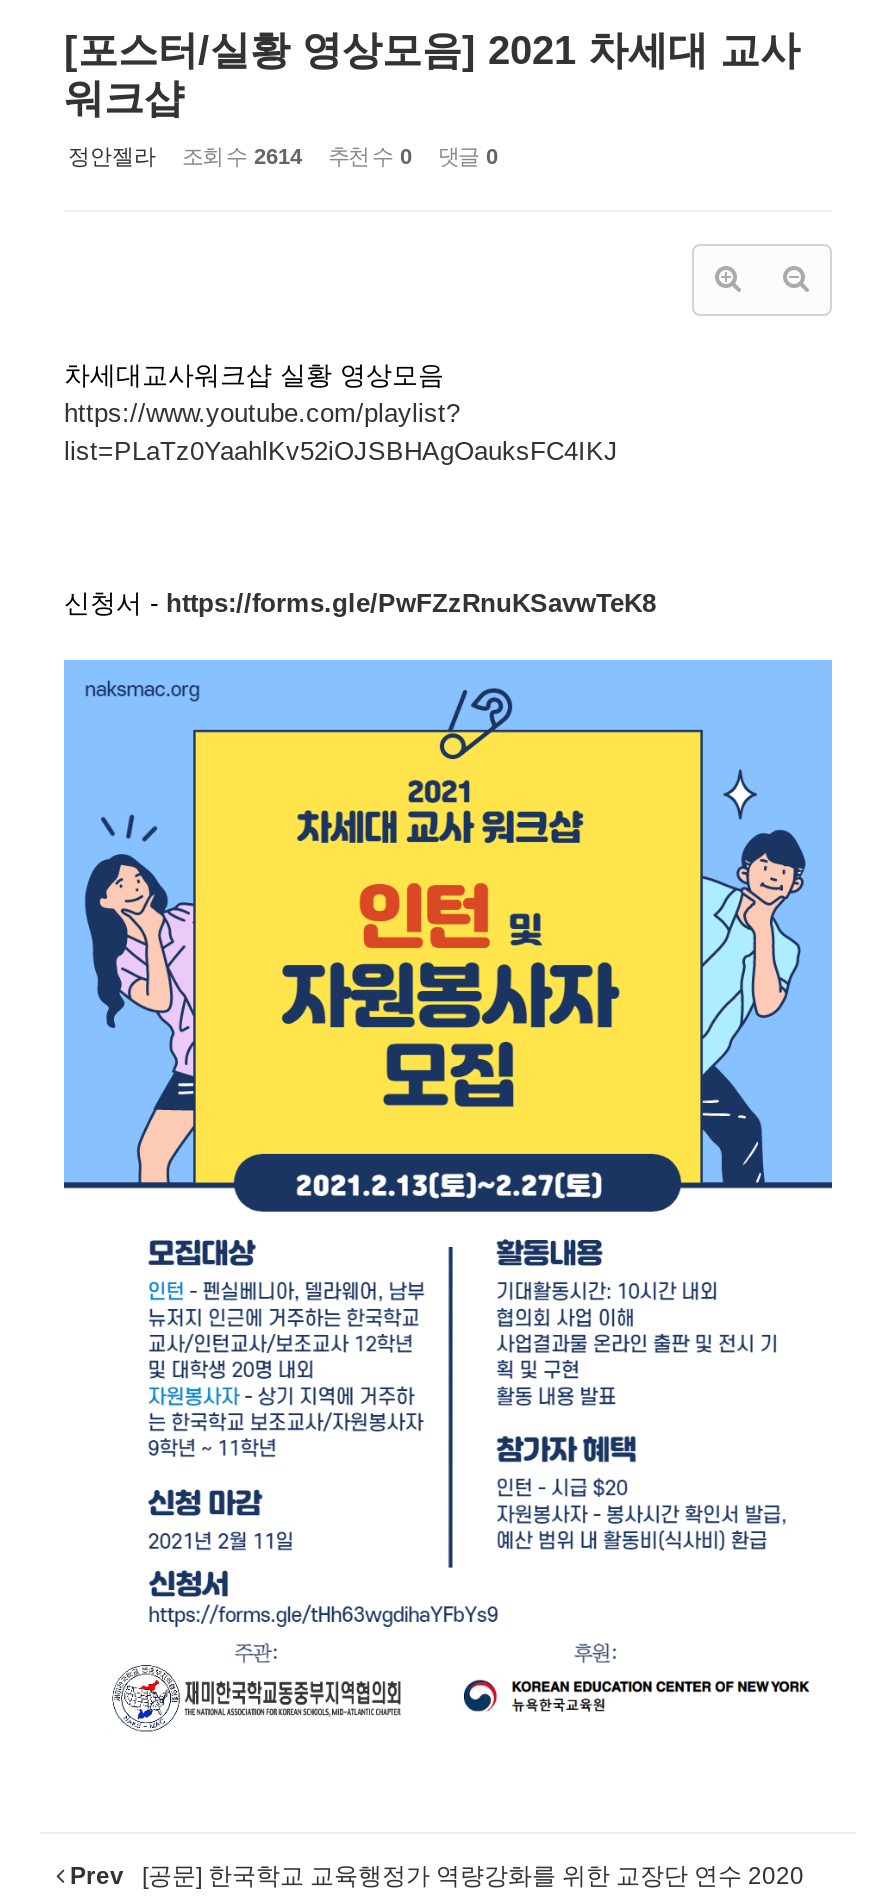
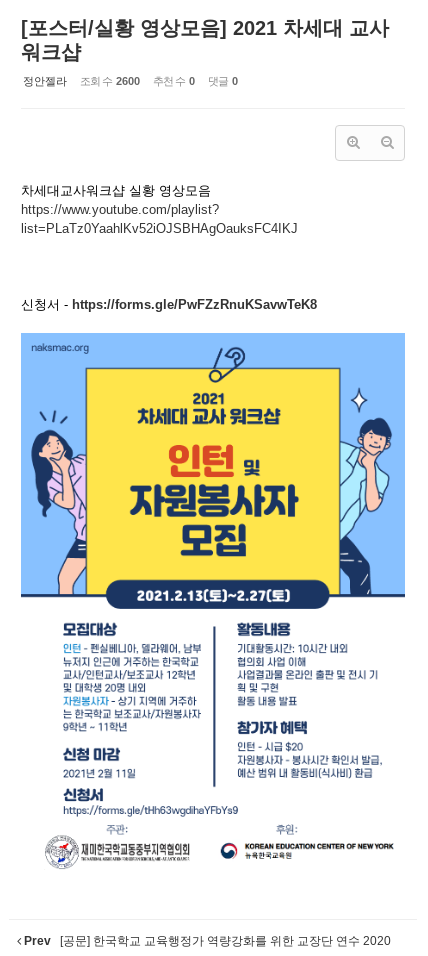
[68,143,498,167] 정안젤라 조회 수 2614 추천 수 0 댓글 0 -> [23,74,238,86] 정안젤라 조회 수 2600 추천 수 0 댓글 0

